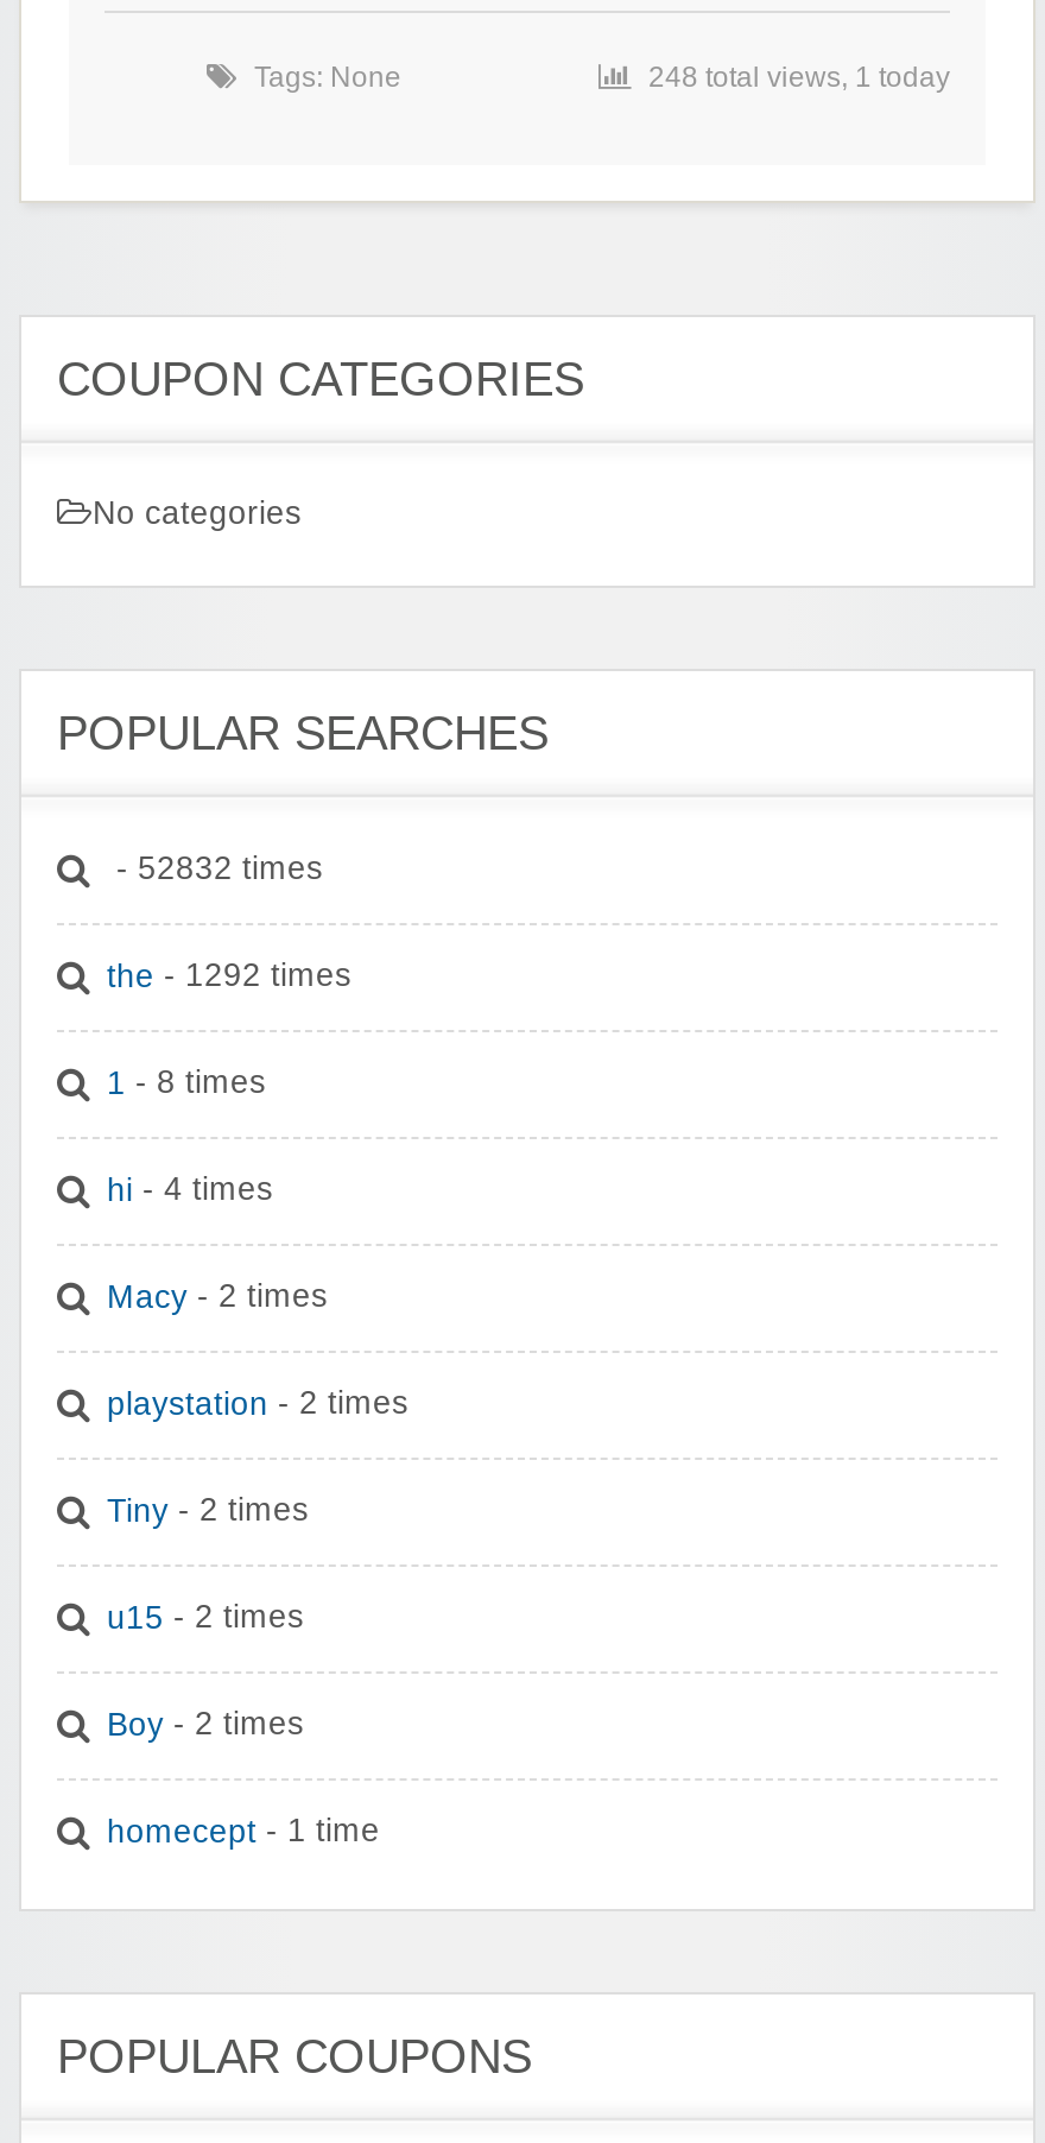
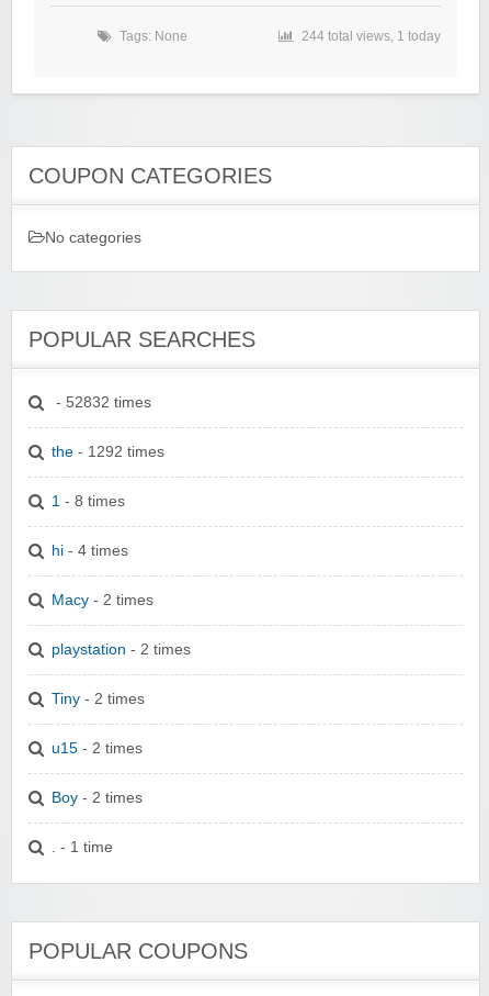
[648,61,950,94] 248 total views, 1 today -> [302,29,441,44] 244 total views, 1 today
[107,1814,380,1850] homecept - 1 time -> [52,839,113,855] . - 1 time

